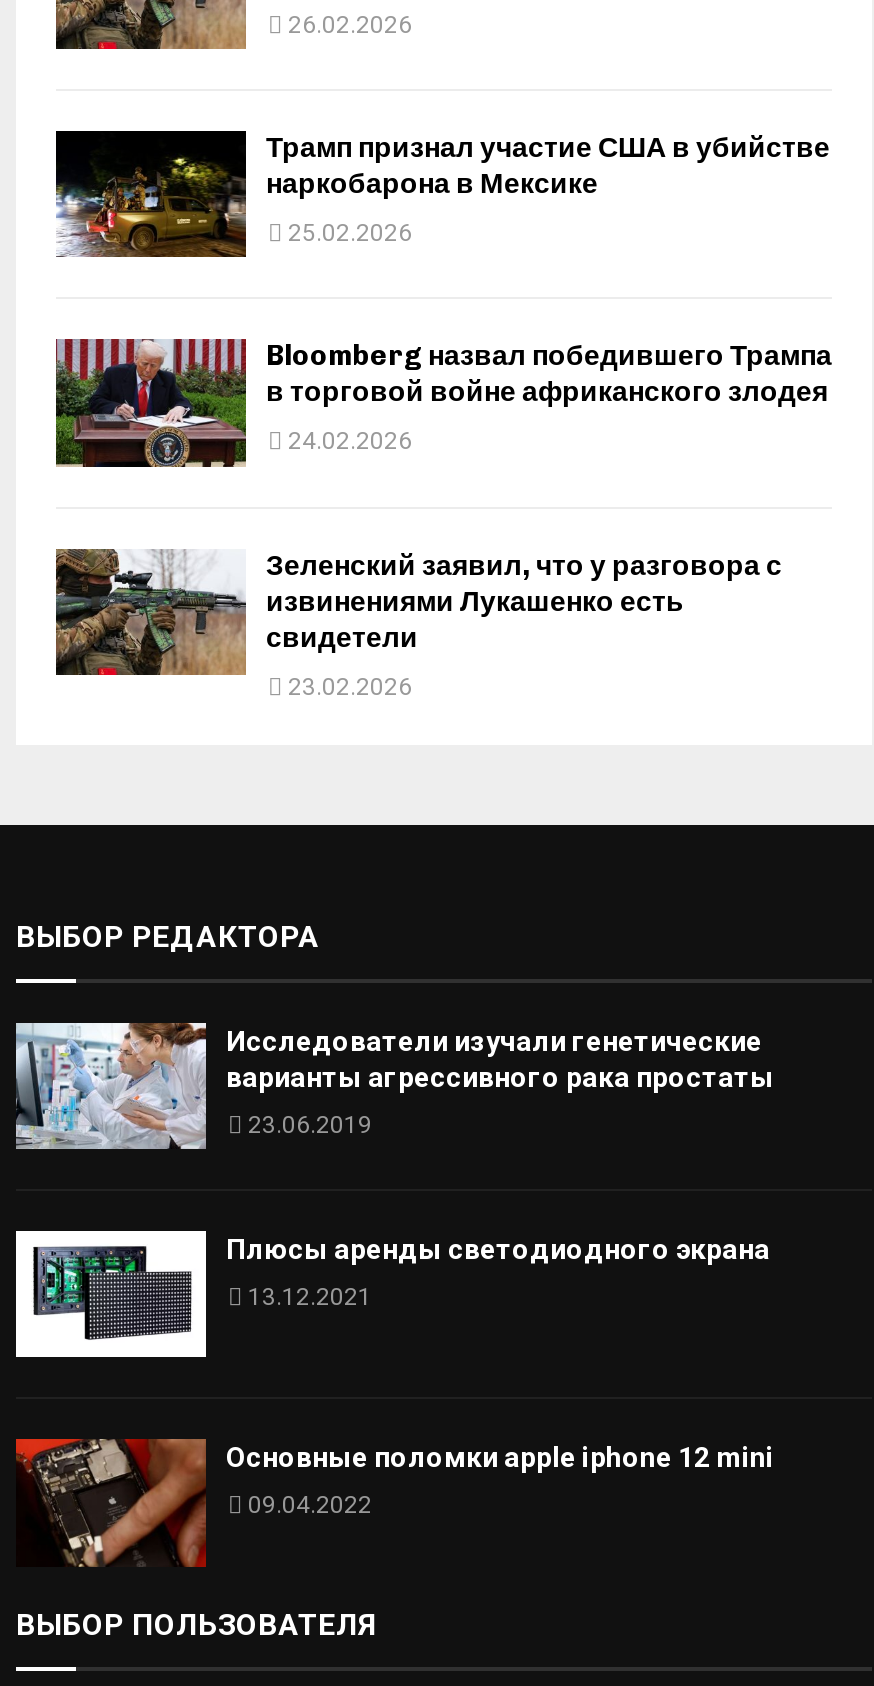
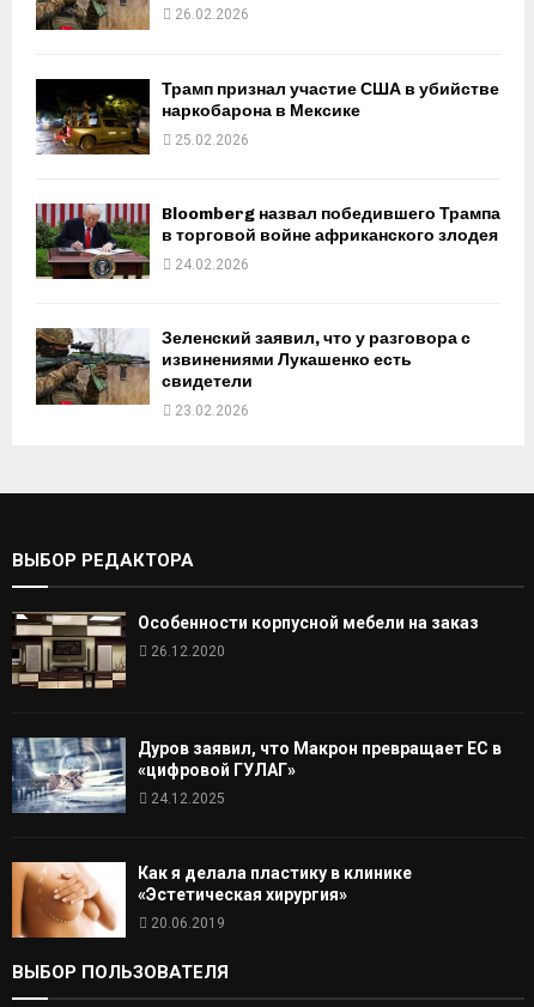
[14,1022,774,1152] [image] | Исследователи изучали генетические | варианты агрессивного рака простаты -> [11,612,479,690] [image] | Особенности корпусной мебели на заказ
[248,1111,372,1139] 23.06.2019 -> [151,643,225,660] 26.12.2020
[14,1228,770,1358] [image] | Плюсы аренды светодиодного экрана -> [12,736,502,813] [image] | Дуров заявил, что Макрон превращает ЕС в | «цифровой ГУЛАГ»
[248,1284,372,1312] 13.12.2021 -> [151,790,225,807] 24.12.2025
[16,1438,774,1568] [image] | Основные поломки apple iphone 12 mini -> [11,861,412,939] [image] | Как я делала пластику в клинике | «Эстетическая хирургия»
[248,1492,372,1520] 09.04.2022 -> [151,915,225,932] 20.06.2019

